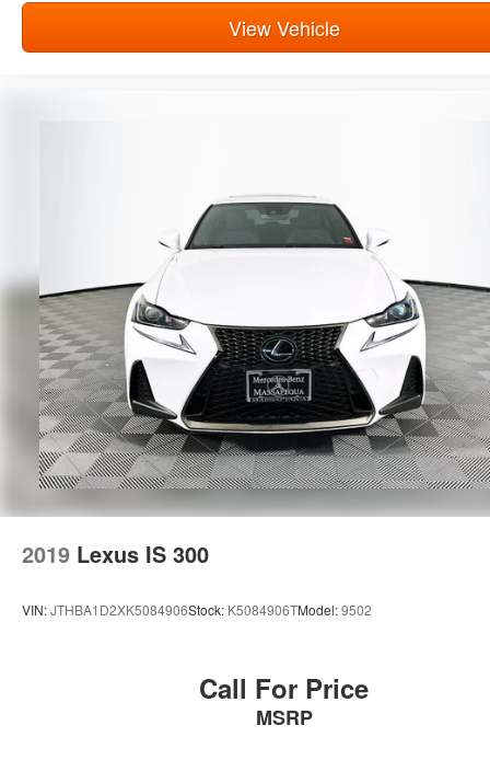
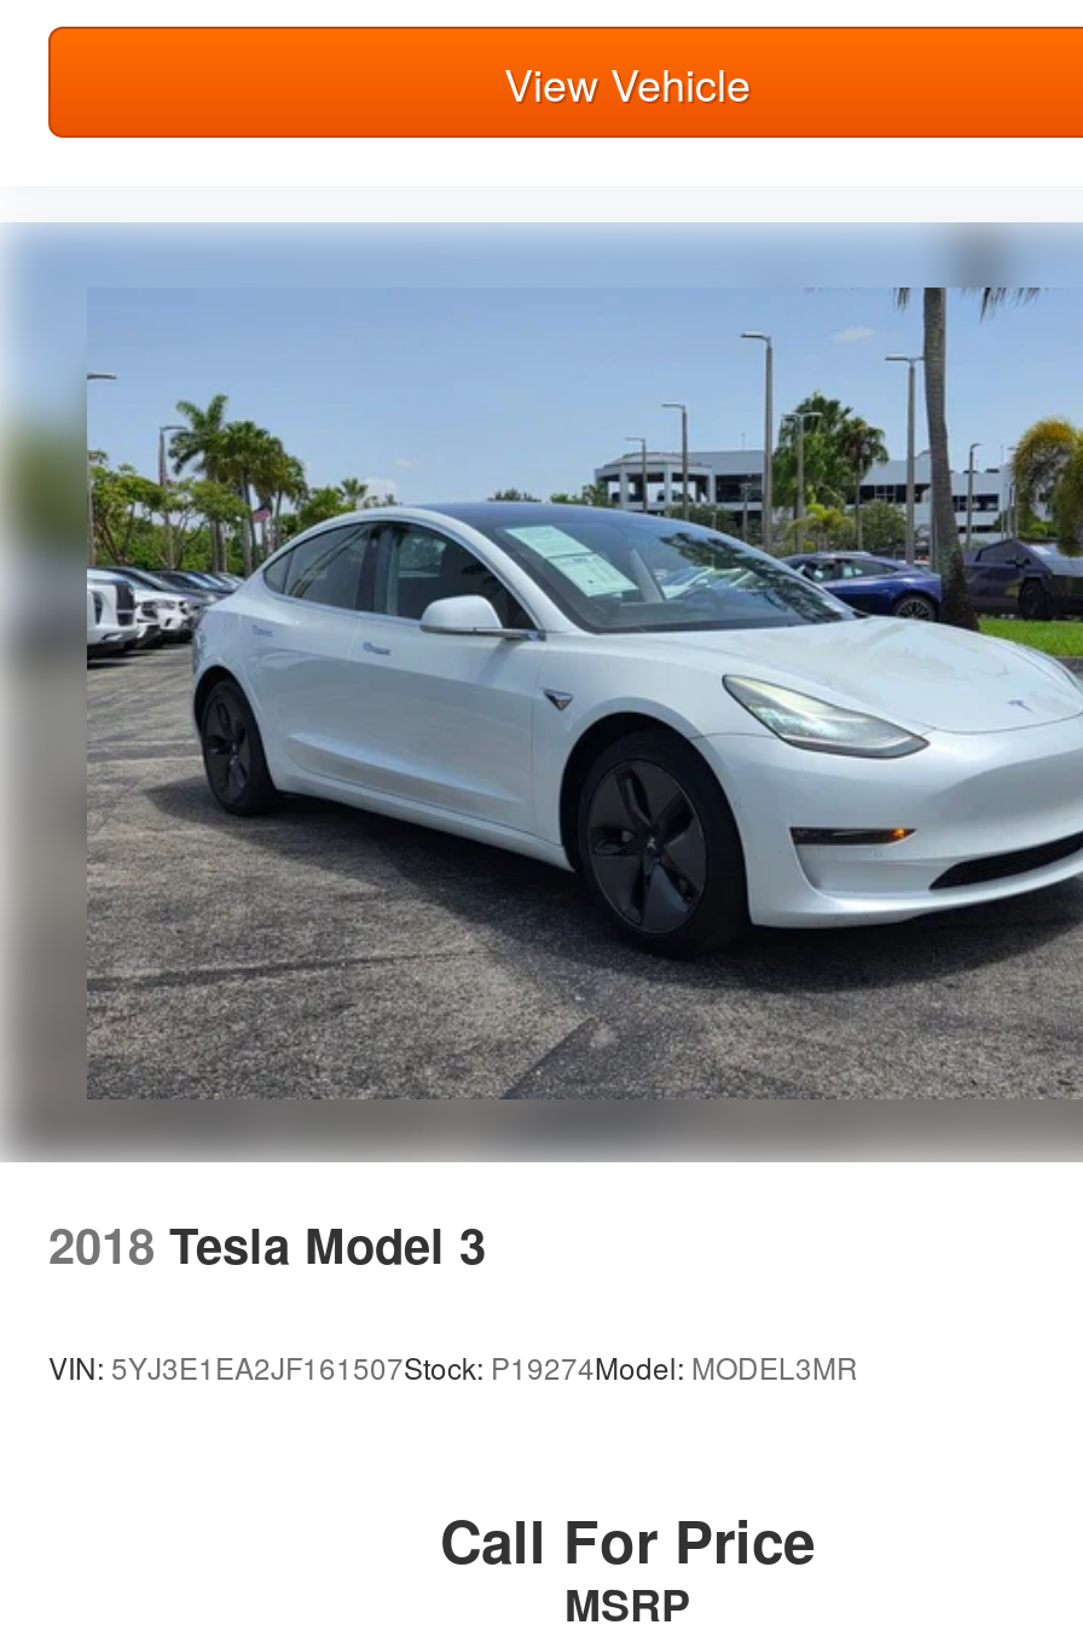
[3,92,487,570] [image] | 2019 Lexus IS 300 -> [7,222,1076,1279] [image] | 2018 Tesla Model 3
[22,601,372,619] VIN: JTHBA1D2XK5084906Stock: K5084906TModel: 9502 -> [48,1347,858,1388] VIN: 5YJ3E1EA2JF161507Stock: P19274Model: MODEL3MR

